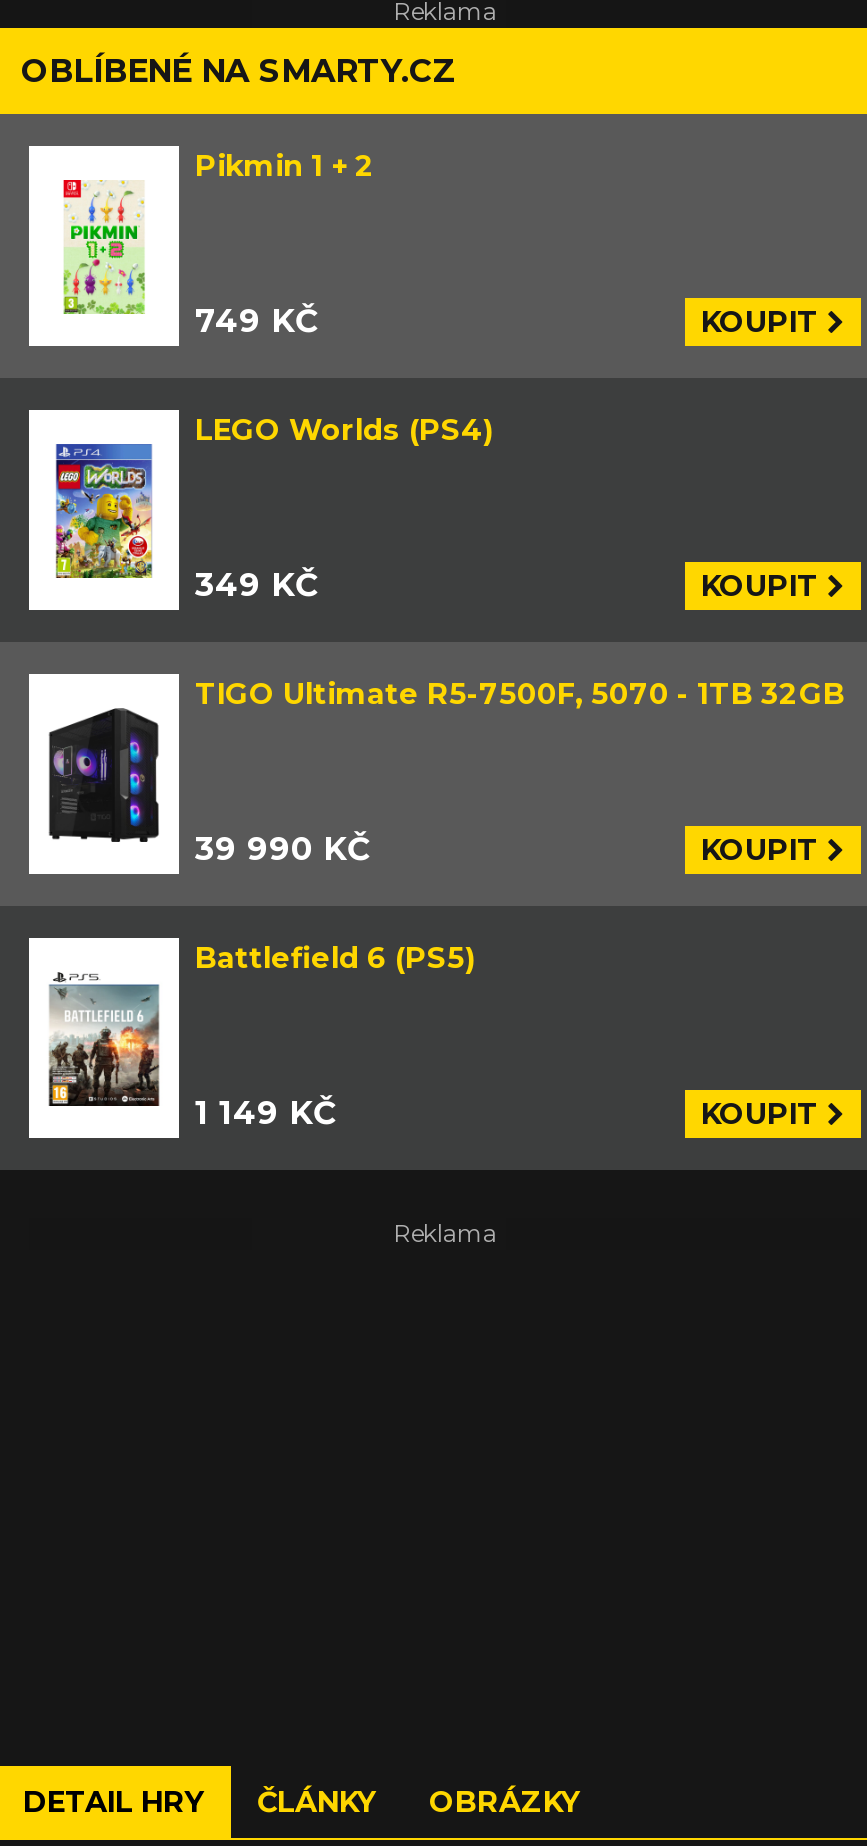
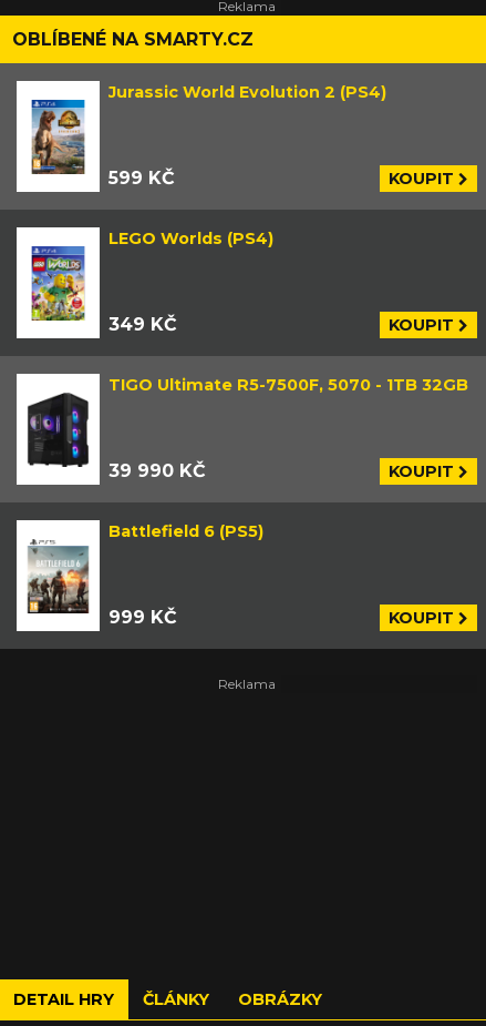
[55,148,375,316] [image] | Pikmin 1 + 2 -> [30,82,386,175] [image] | Jurassic World Evolution 2 (PS4)
[195,302,319,340] 749 KČ -> [108,167,175,189] 599 KČ
[195,1094,337,1132] 1 149 KČ -> [108,607,177,628] 999 KČ

